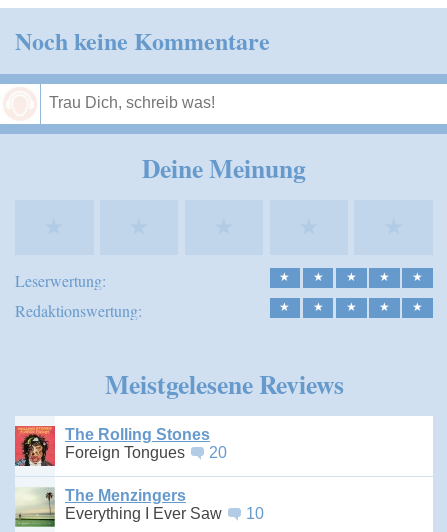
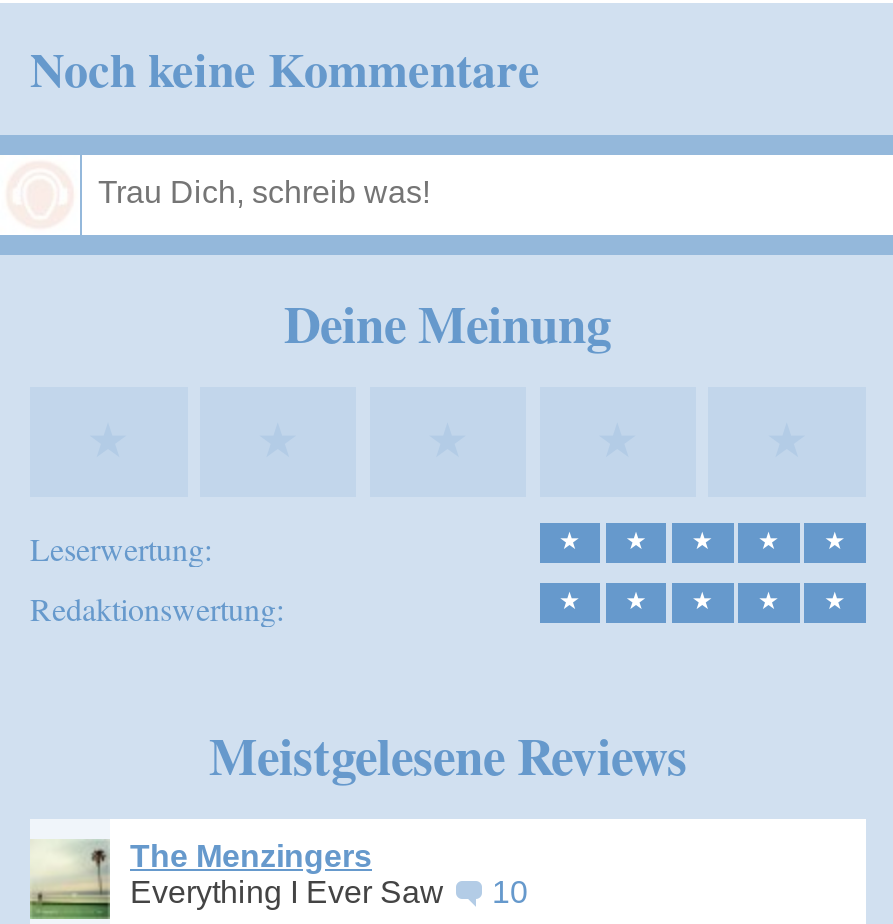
[14,425,227,467] [image] | The Rolling Stones | Foreign Tongues | 20 -> none

